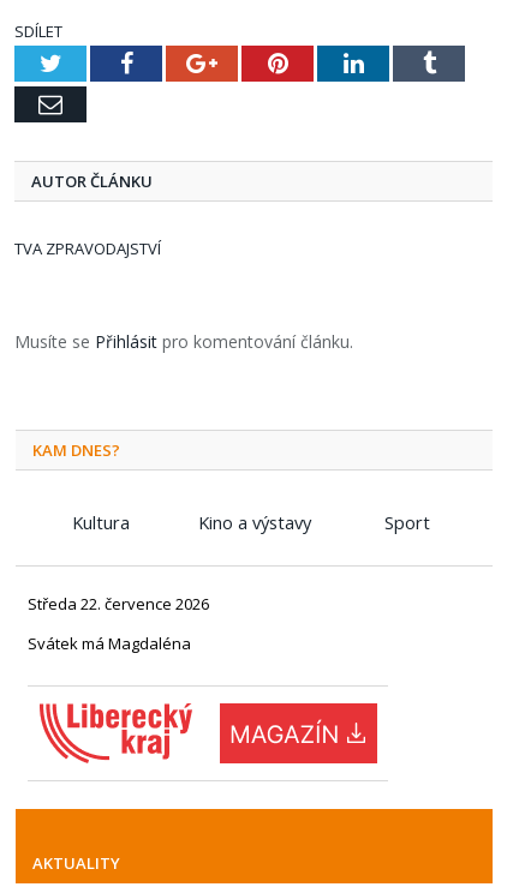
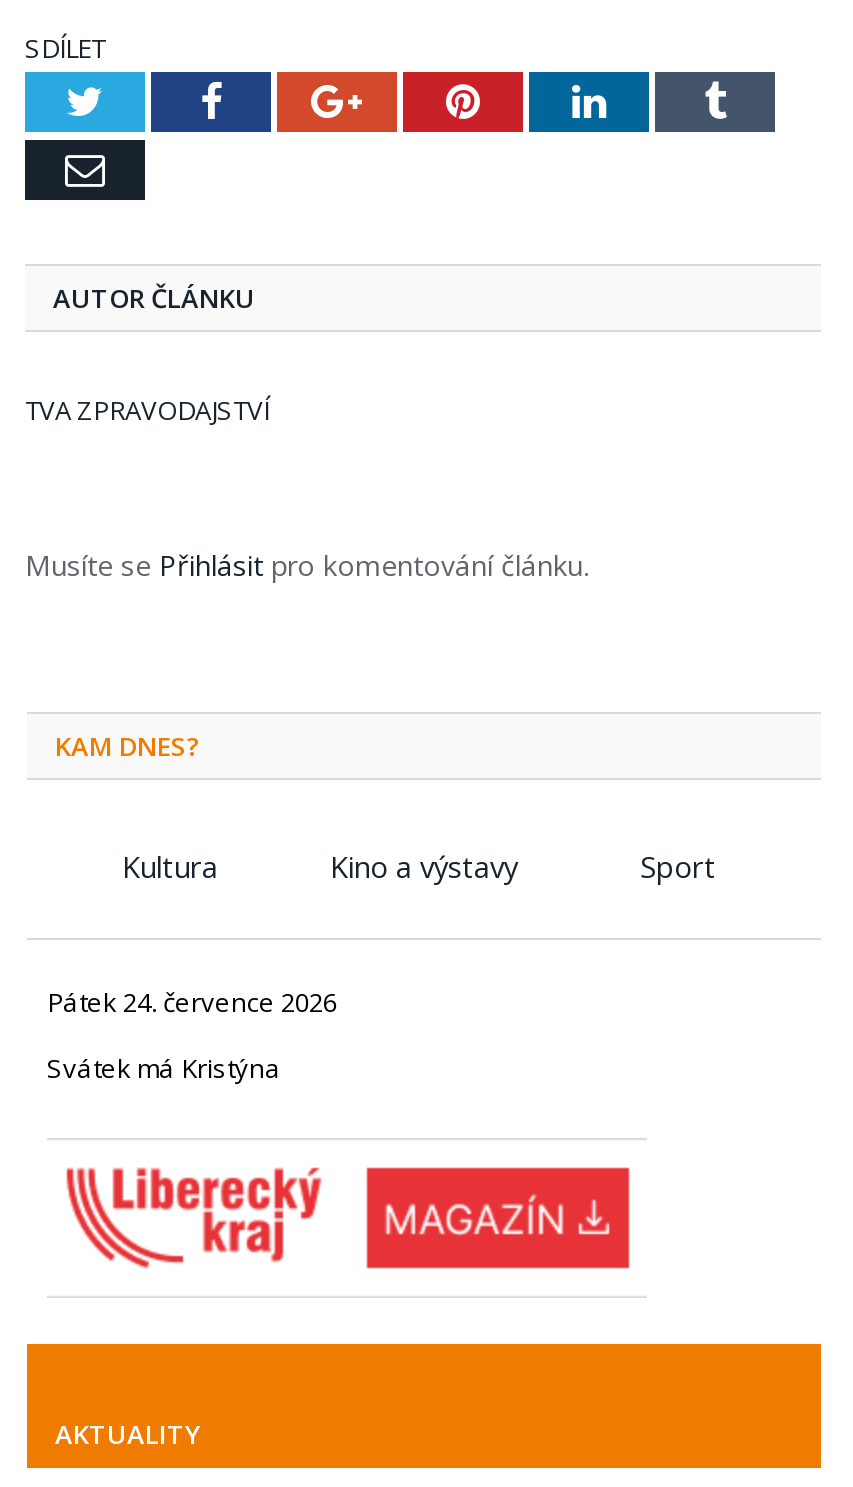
[28,593,209,615] Středa 22. července 2026 -> [47,984,337,1020] Pátek 24. července 2026
[28,633,191,654] Svátek má Magdaléna -> [47,1050,281,1086] Svátek má Kristýna

